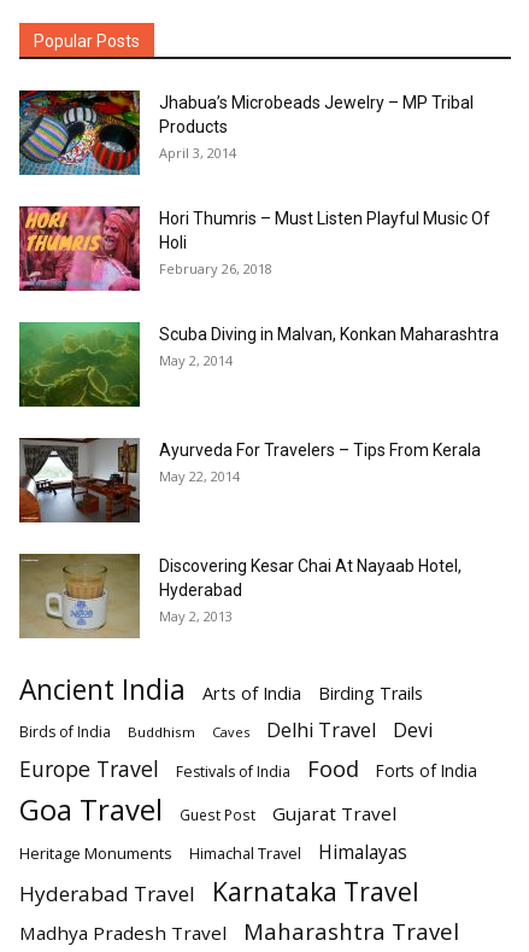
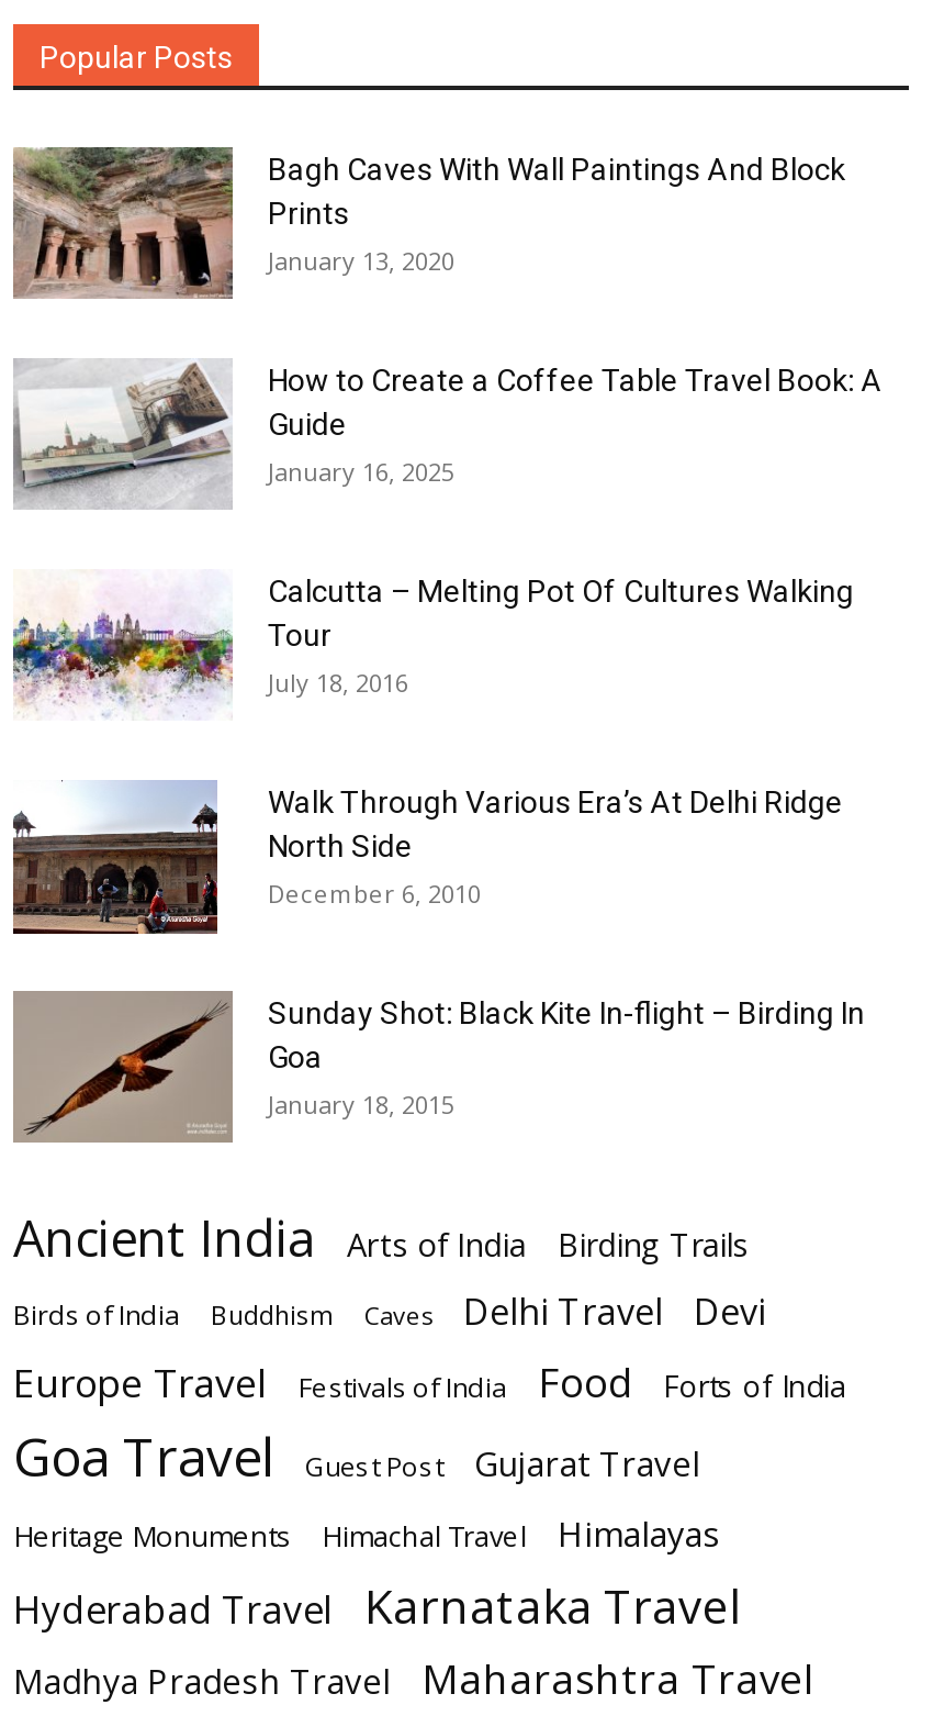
[18,89,474,176] [image] | Jhabua’s Microbeads Jewelry – MP Tribal | Products | April 3, 2014 -> [11,145,845,301] [image] | Bagh Caves With Wall Paintings And Block | Prints | January 13, 2020
[18,205,490,292] [image] | Hori Thumris – Must Listen Playful Music Of | Holi | February 26, 2018 -> [11,358,883,512] [image] | How to Create a Coffee Table Travel Book: A | Guide | January 16, 2025
[18,321,499,408] [image] | Scuba Diving in Malvan, Konkan Maharashtra | May 2, 2014 -> [11,569,854,723] [image] | Calcutta – Melting Pot Of Cultures Walking | Tour | July 18, 2016
[18,437,481,524] [image] | Ayurveda For Travelers – Tips From Kerala | May 22, 2014 -> [11,780,843,936] [image] | Walk Through Various Era’s At Delhi Ridge | North Side | December 6, 2010
[19,554,462,637] [image] | Discovering Kesar Chai At Nayaab Hotel, | Hyderabad | May 2, 2013 -> [13,991,865,1140] [image] | Sunday Shot: Black Kite In-flight – Birding In | Goa | January 18, 2015

